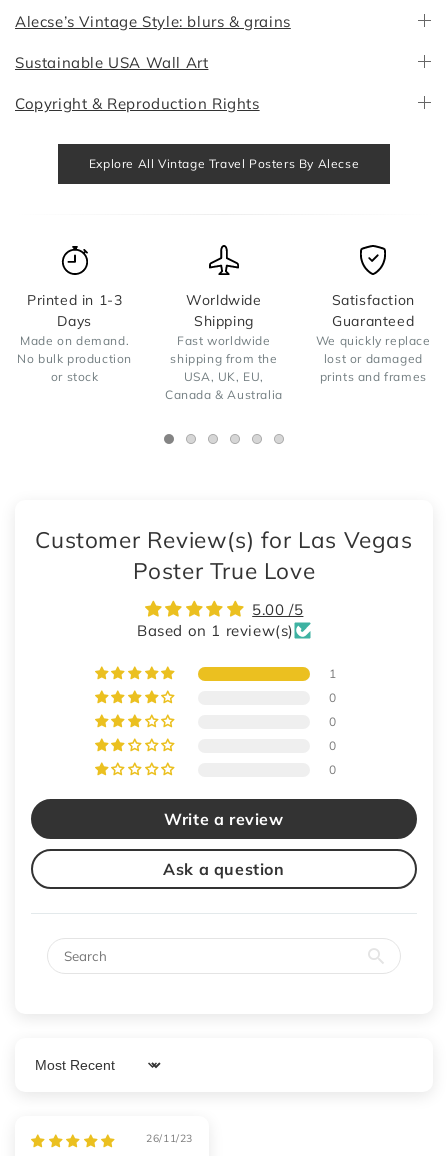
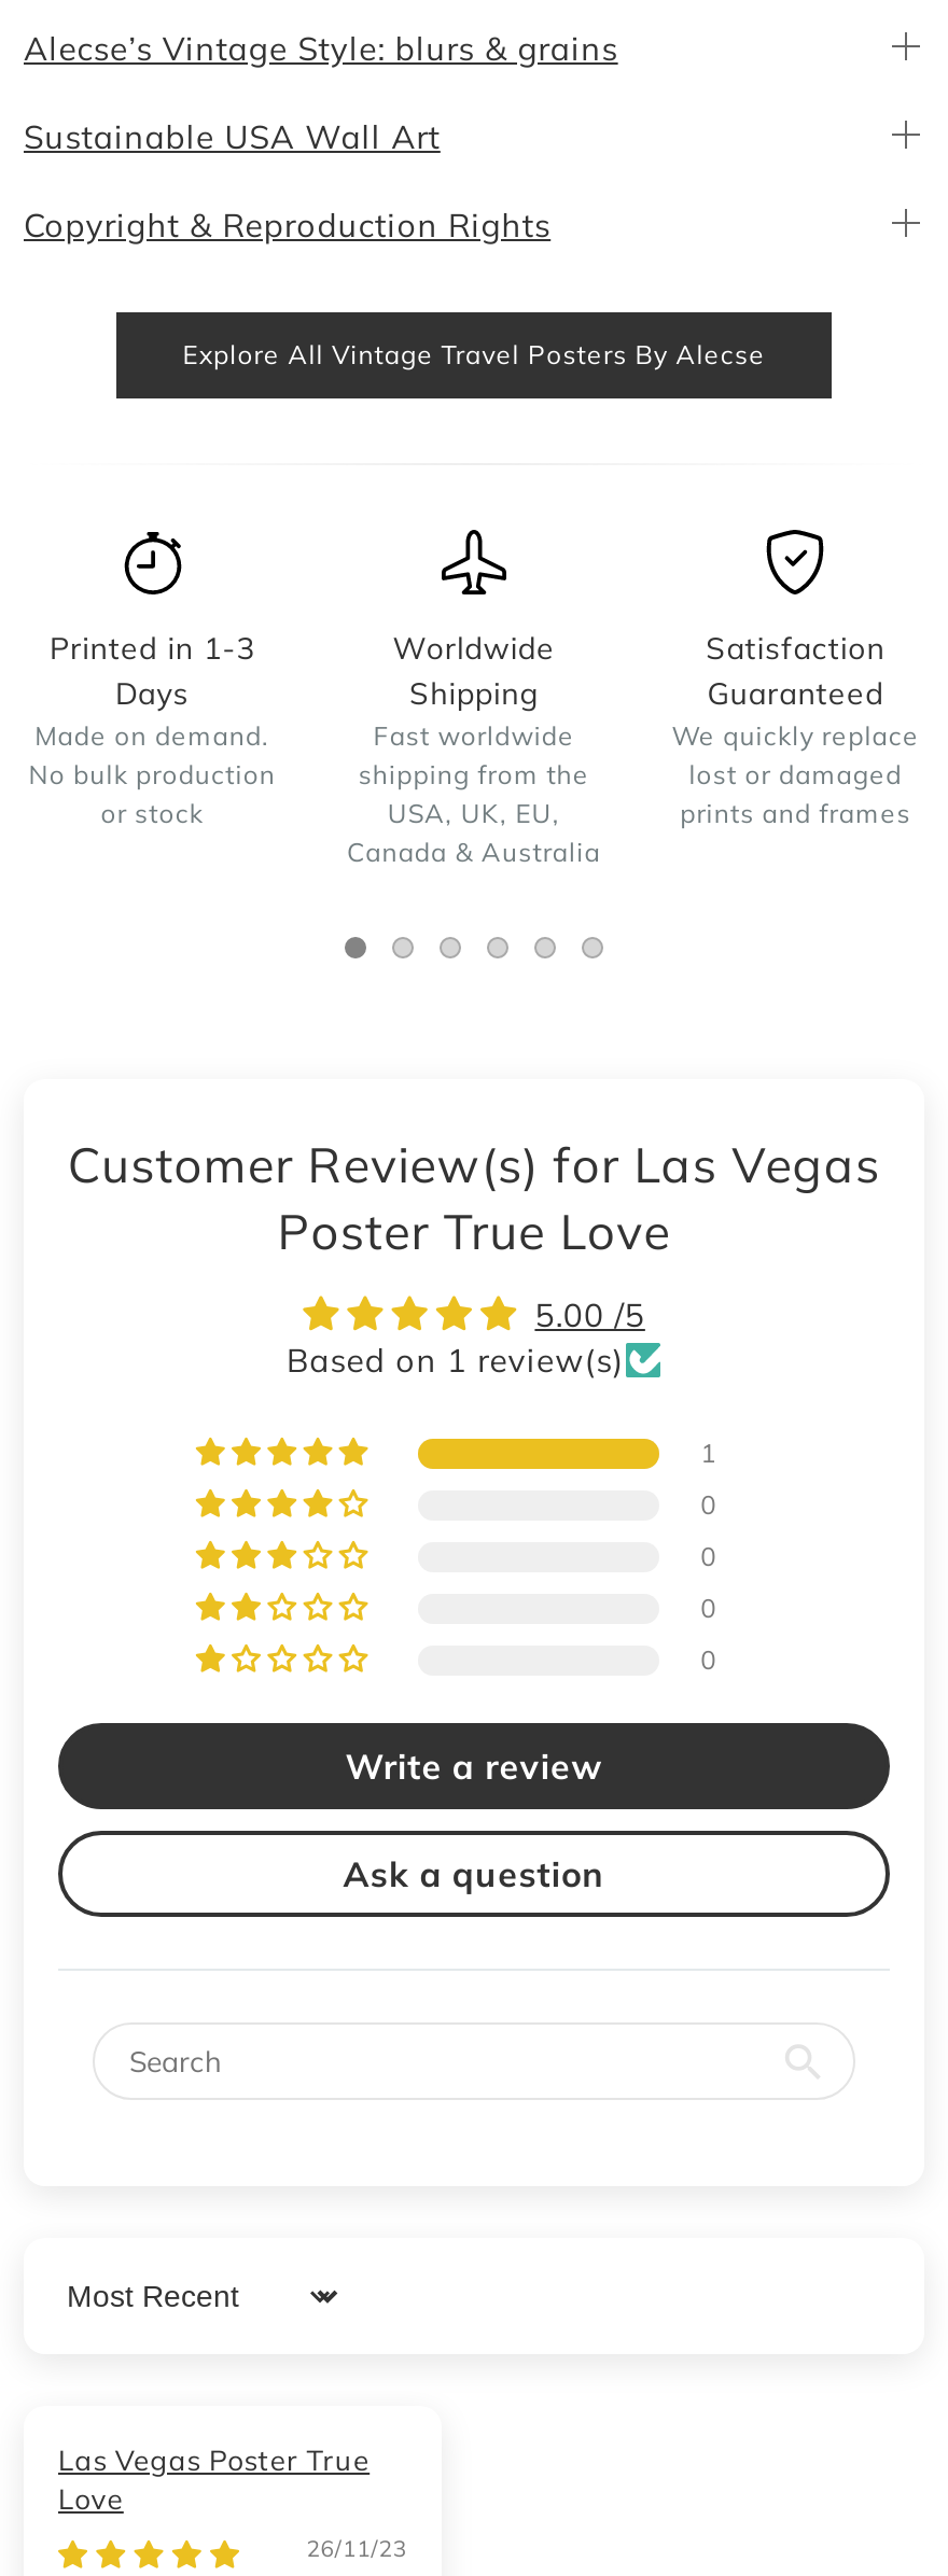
none -> [58,2443,370,2517] Las Vegas Poster True | Love

